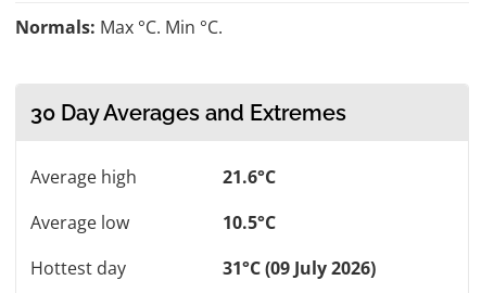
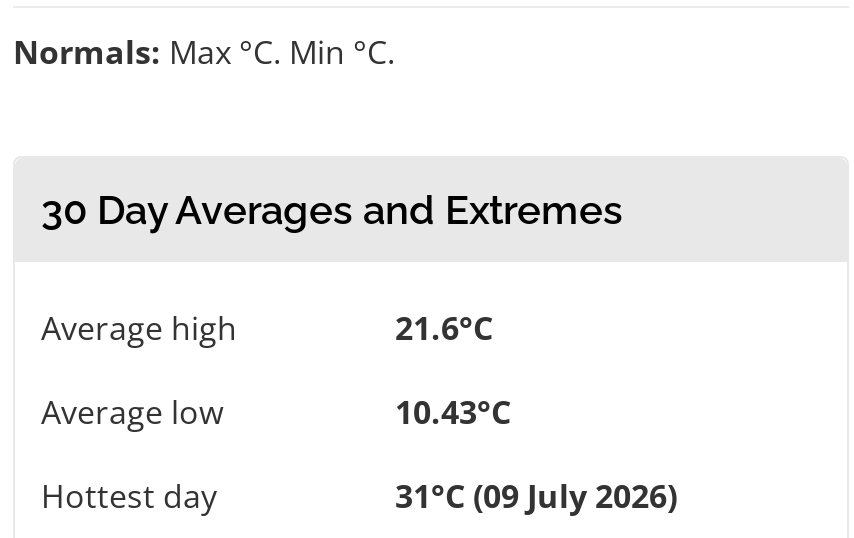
[223,211,276,235] 10.5°C -> [395,390,511,434] 10.43°C

